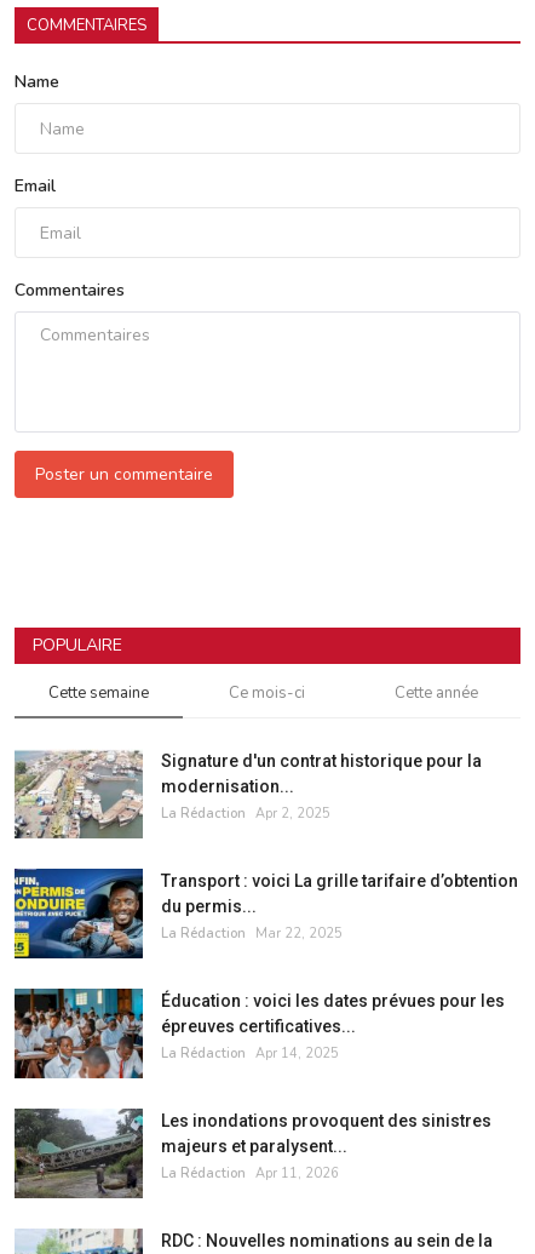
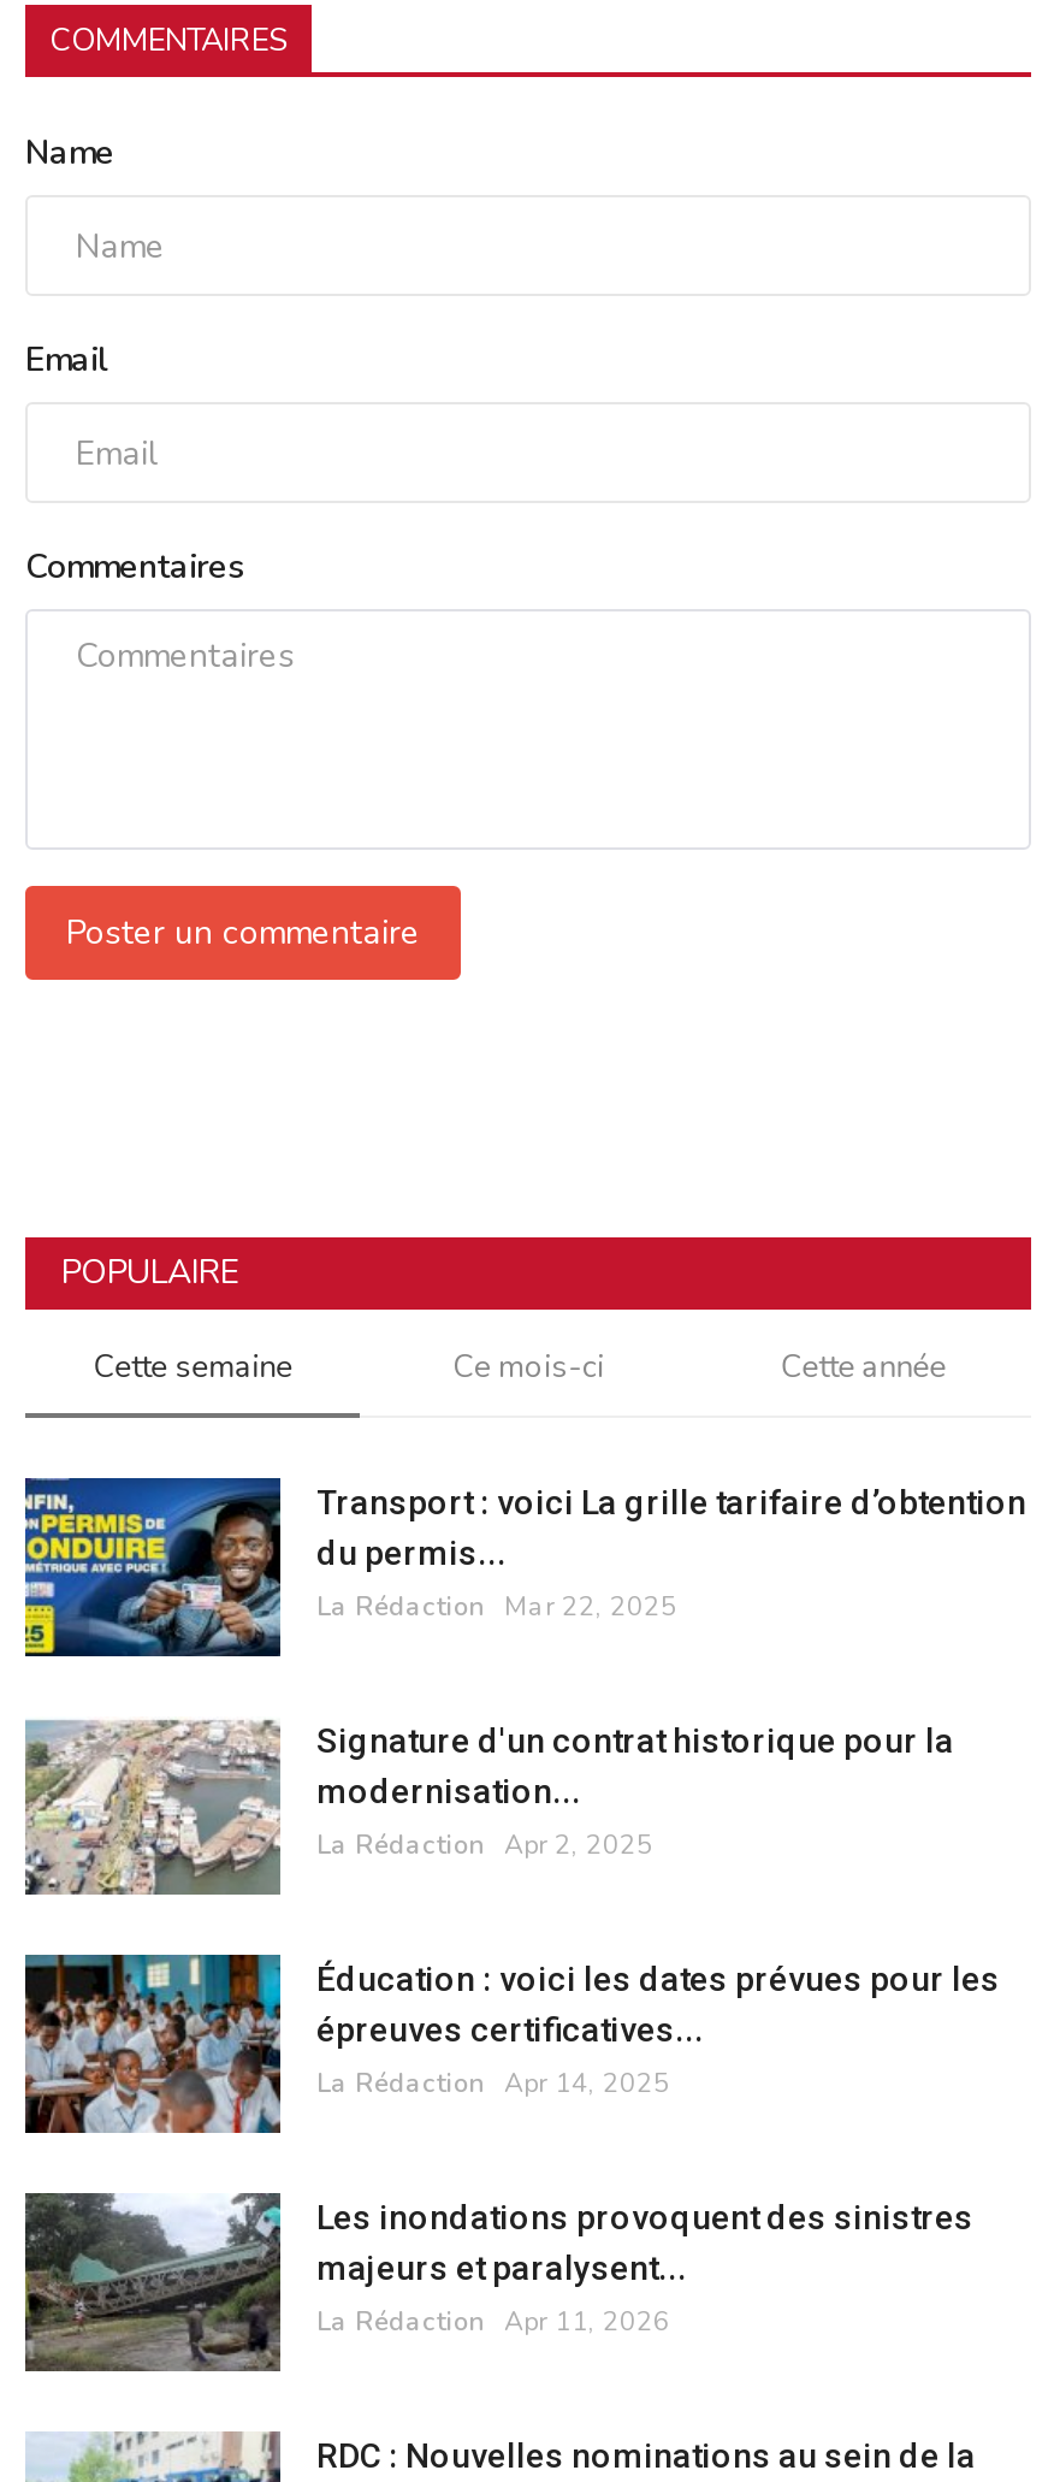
moved [12,748,482,841] -> [20,1714,954,1899]: [image] | Signature d'un contrat historique pour la | modernisation... | La Rédaction Apr 2, 2025
moved [13,868,518,960] -> [23,1476,1026,1659]: [image] | Transport : voici La grille tarifaire d’obtention | du permis... | La Rédaction Mar 22, 2025

